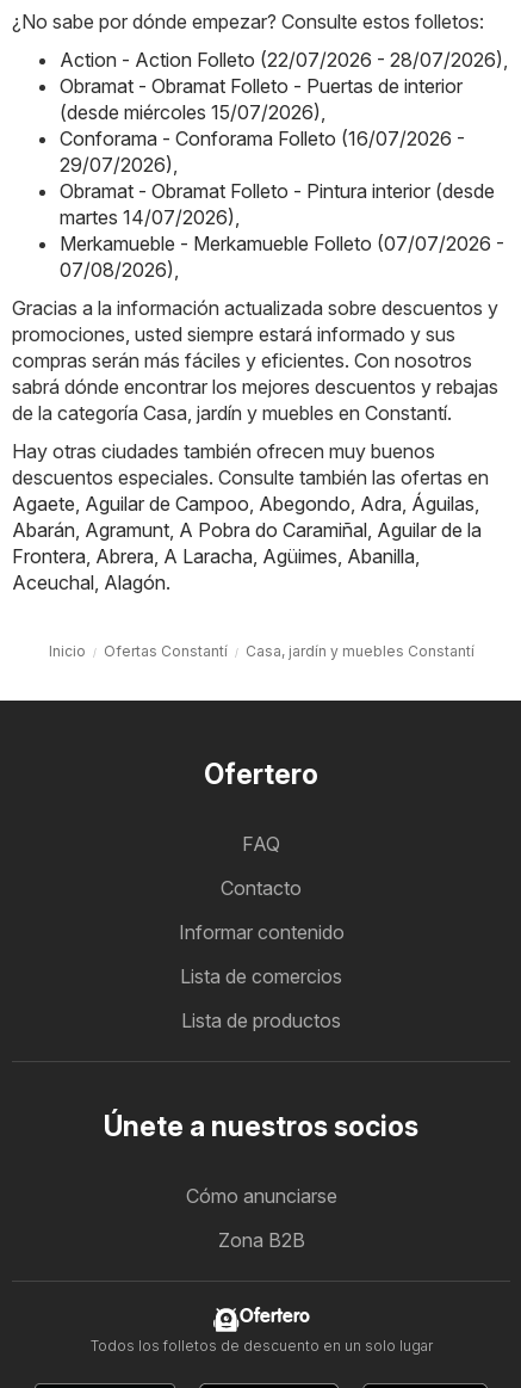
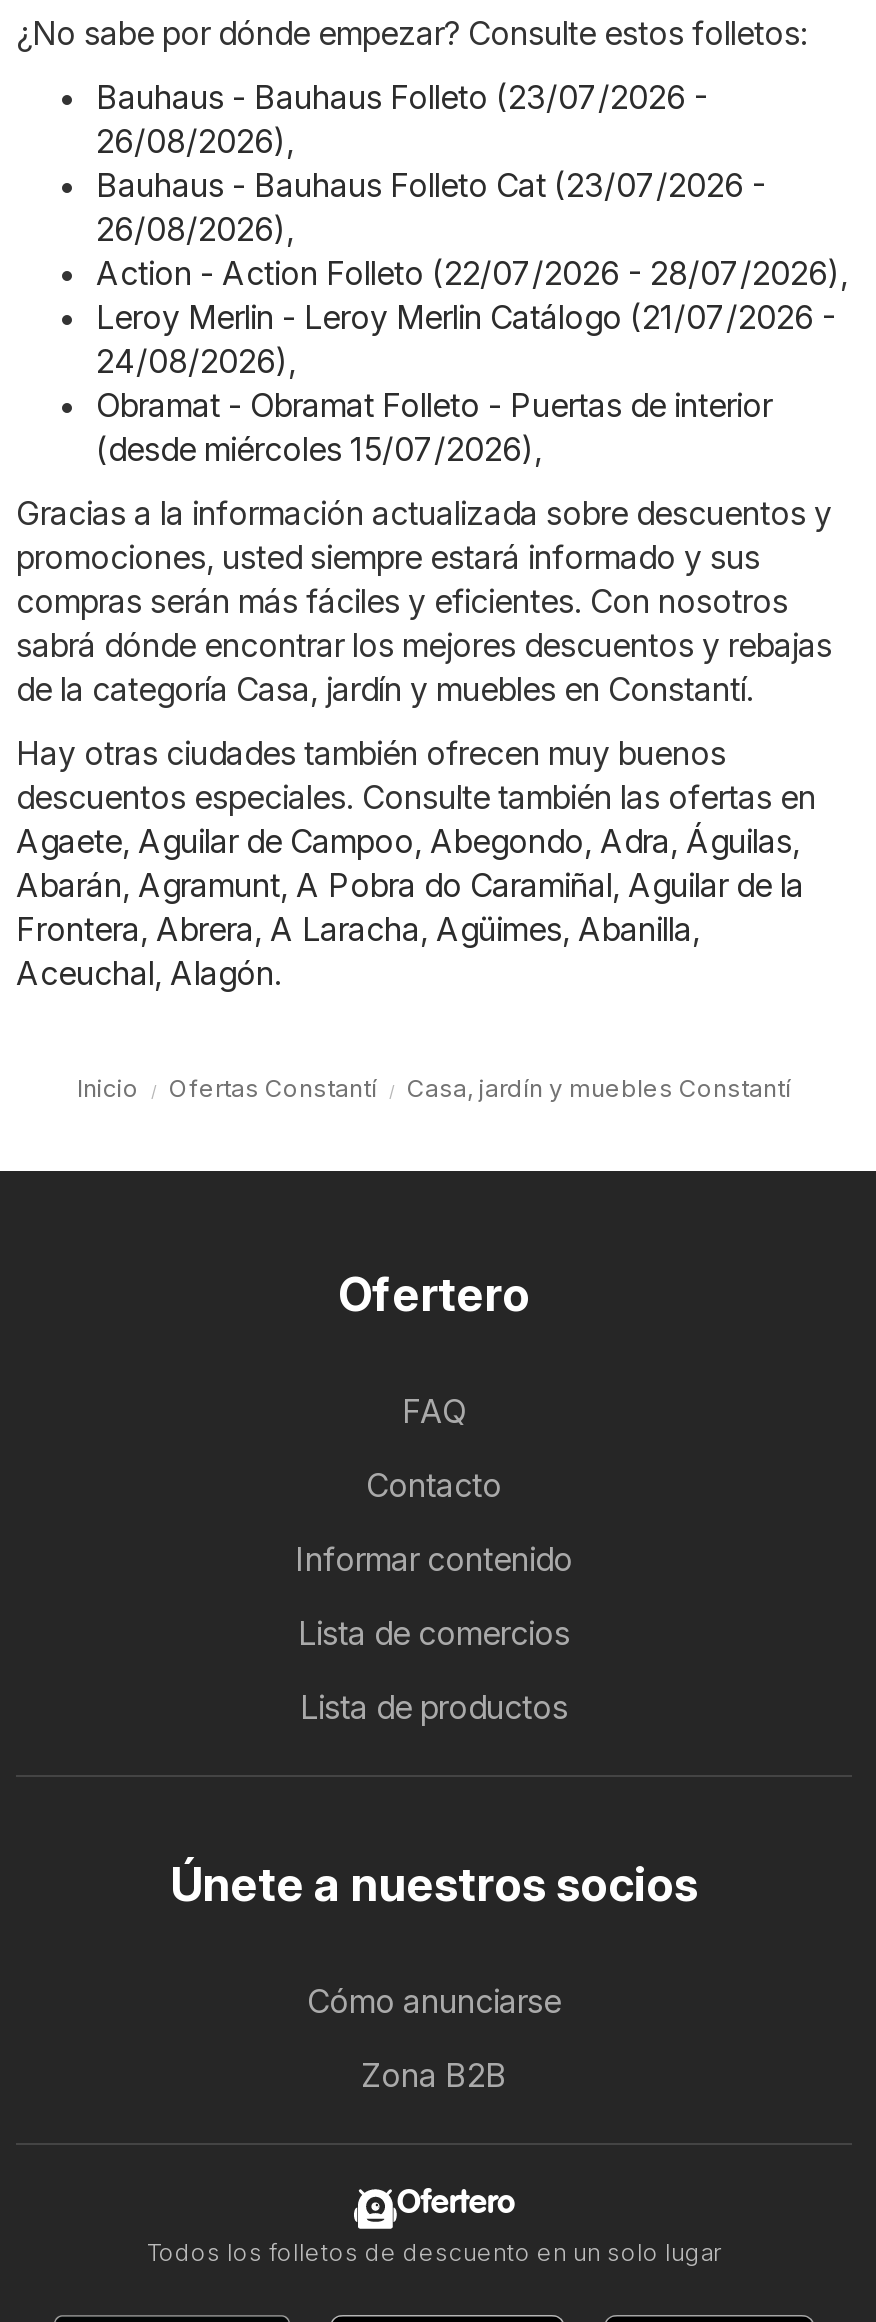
none -> [96,77,766,249] Bauhaus - Bauhaus Folleto (23/07/2026 - | 26/08/2026), | Bauhaus - Bauhaus Folleto Cat (23/07/2026 - | 26/08/2026),
moved [60,48,508,72] -> [96,253,848,293]: Action - Action Folleto (22/07/2026 - 28/07/2026),
none -> [96,297,836,381] Leroy Merlin - Leroy Merlin Catálogo (21/07/2026 - | 24/08/2026),
moved [60,75,463,125] -> [96,385,772,469]: Obramat - Obramat Folleto - Puertas de interior | (desde miércoles 15/07/2026),
[60,127,504,282] Conforama - Conforama Folleto (16/07/2026 - | 29/07/2026), | Obramat - Obramat Folleto - Pintura interior (desde | martes 14/07/2026), | Merkamueble - Merkamueble Folleto (07/07/2026 - | 07/08/2026), -> none

